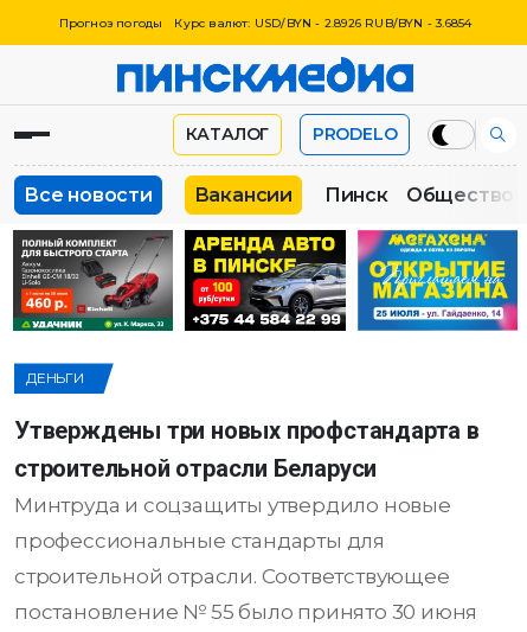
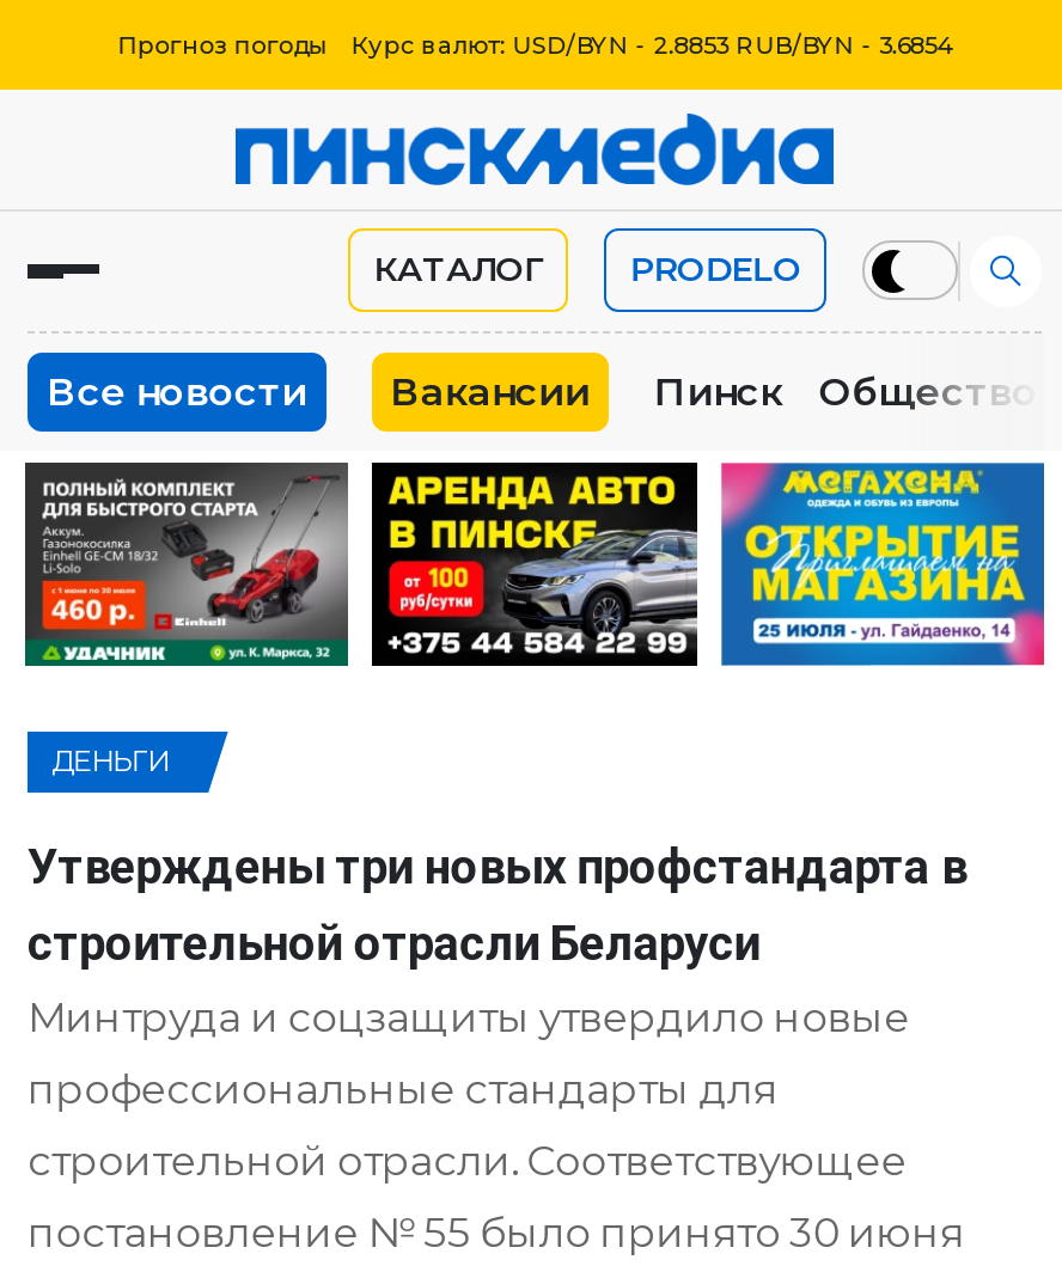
[174,15,472,30] Курс валют: USD/BYN - 2.8926 RUB/BYN - 3.6854 -> [351,29,951,60] Курс валют: USD/BYN - 2.8853 RUB/BYN - 3.6854

